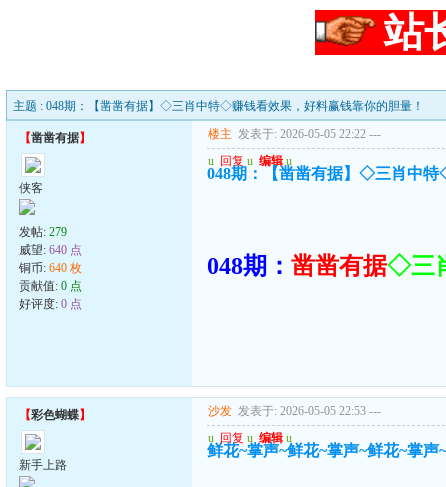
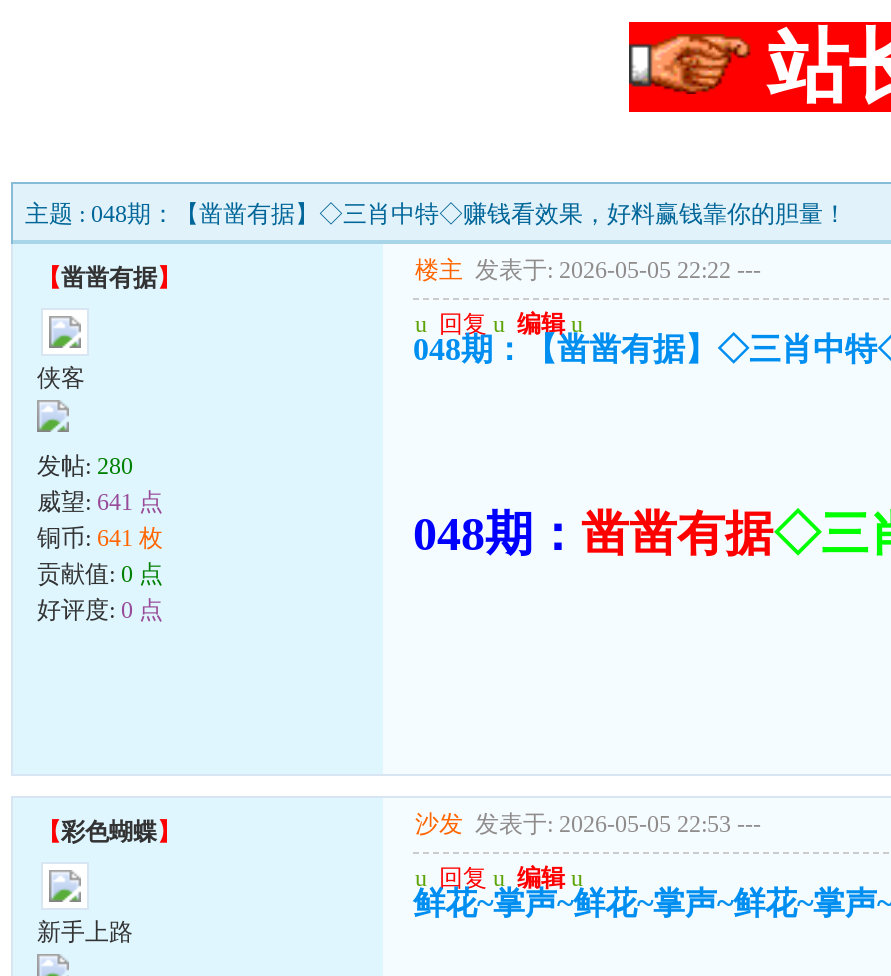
[19,225,67,239] 发帖: 279 -> [37,452,133,480] 发帖: 280
[19,243,82,257] 威望: 640 点 -> [37,488,163,516] 威望: 641 点
[19,261,82,275] 铜币: 640 枚 -> [37,524,163,552] 铜币: 641 枚

